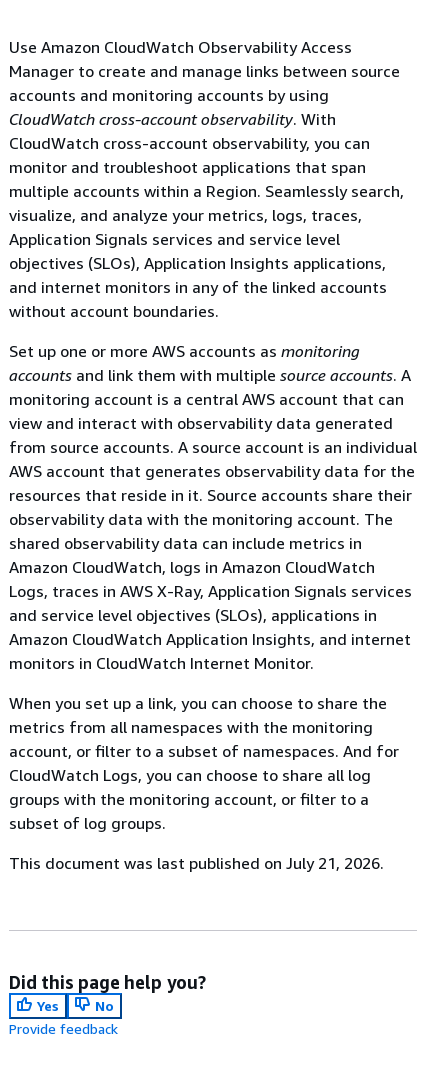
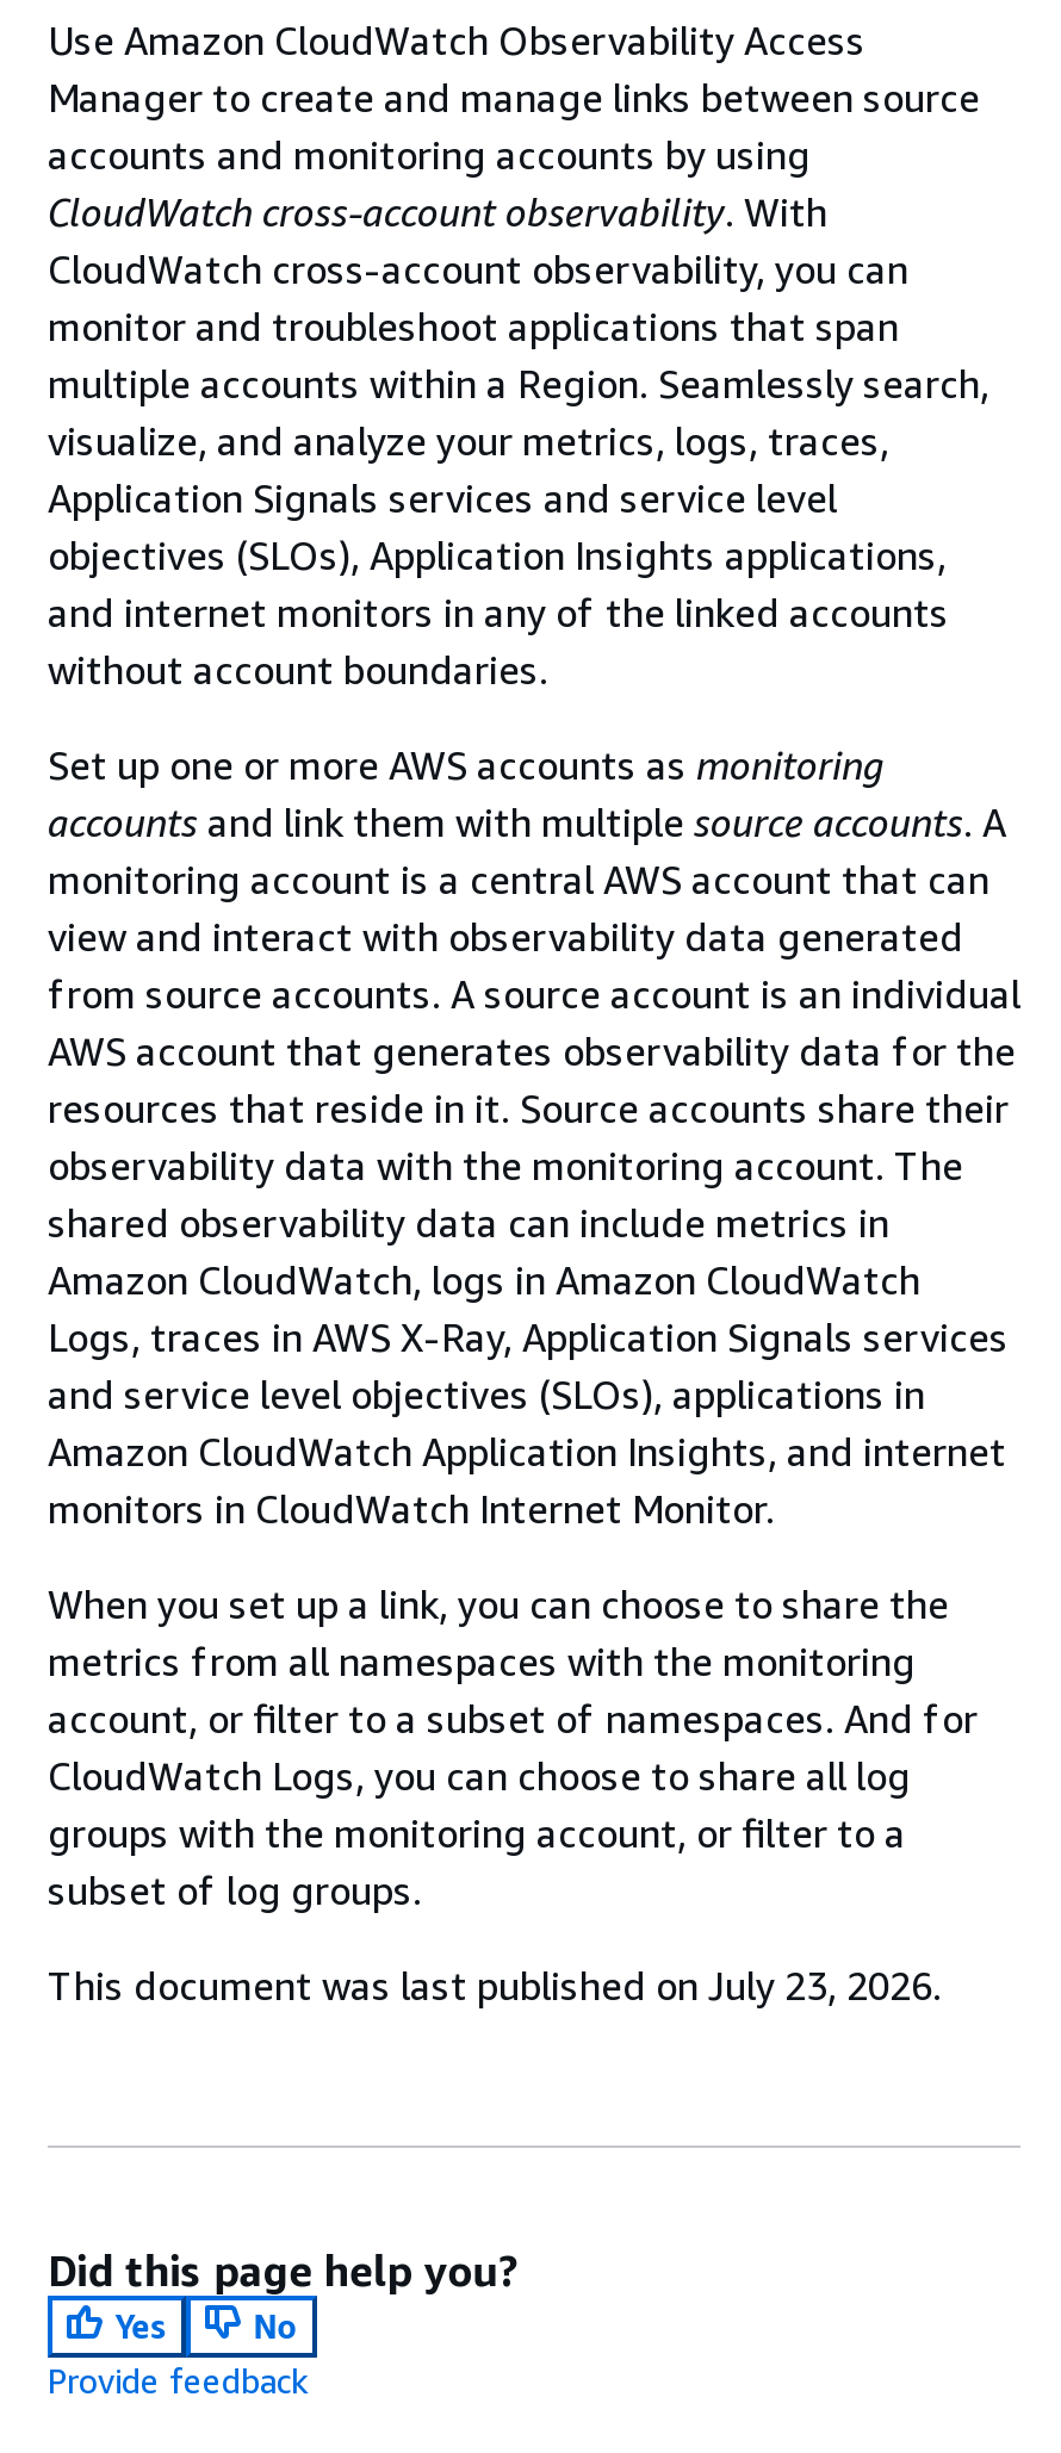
[9,853,384,873] This document was last published on July 21, 2026. -> [48,1962,942,2010] This document was last published on July 23, 2026.

